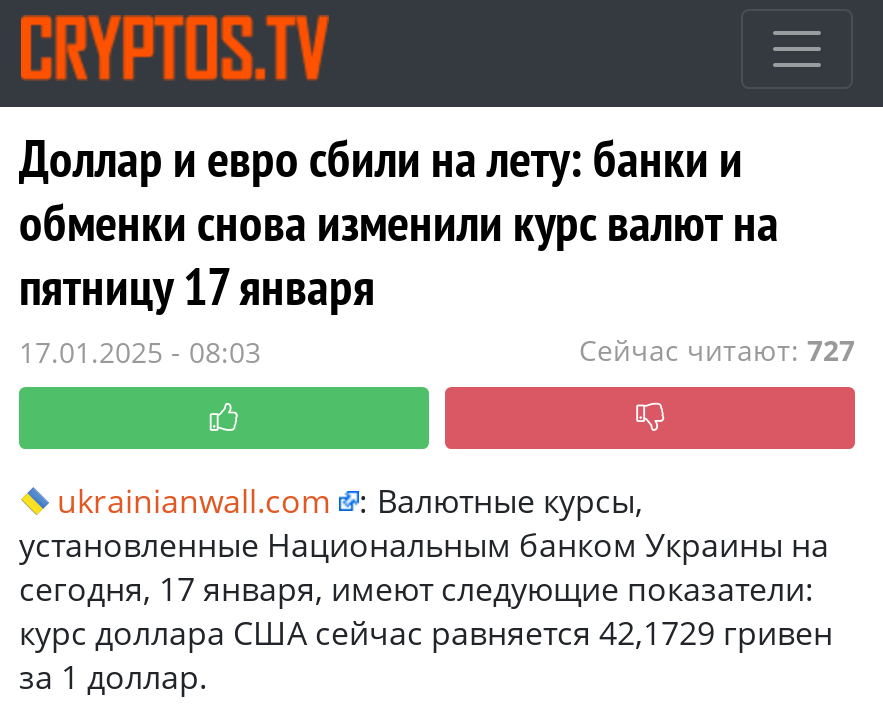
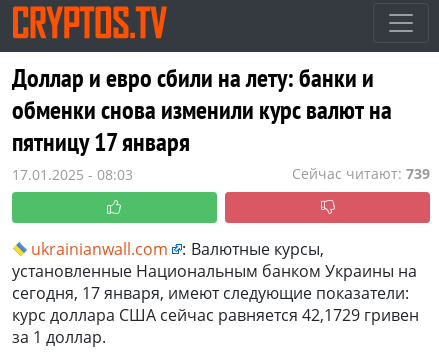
[579,331,855,369] Сейчас читают: 727 -> [292,164,430,183] Сейчас читают: 739

